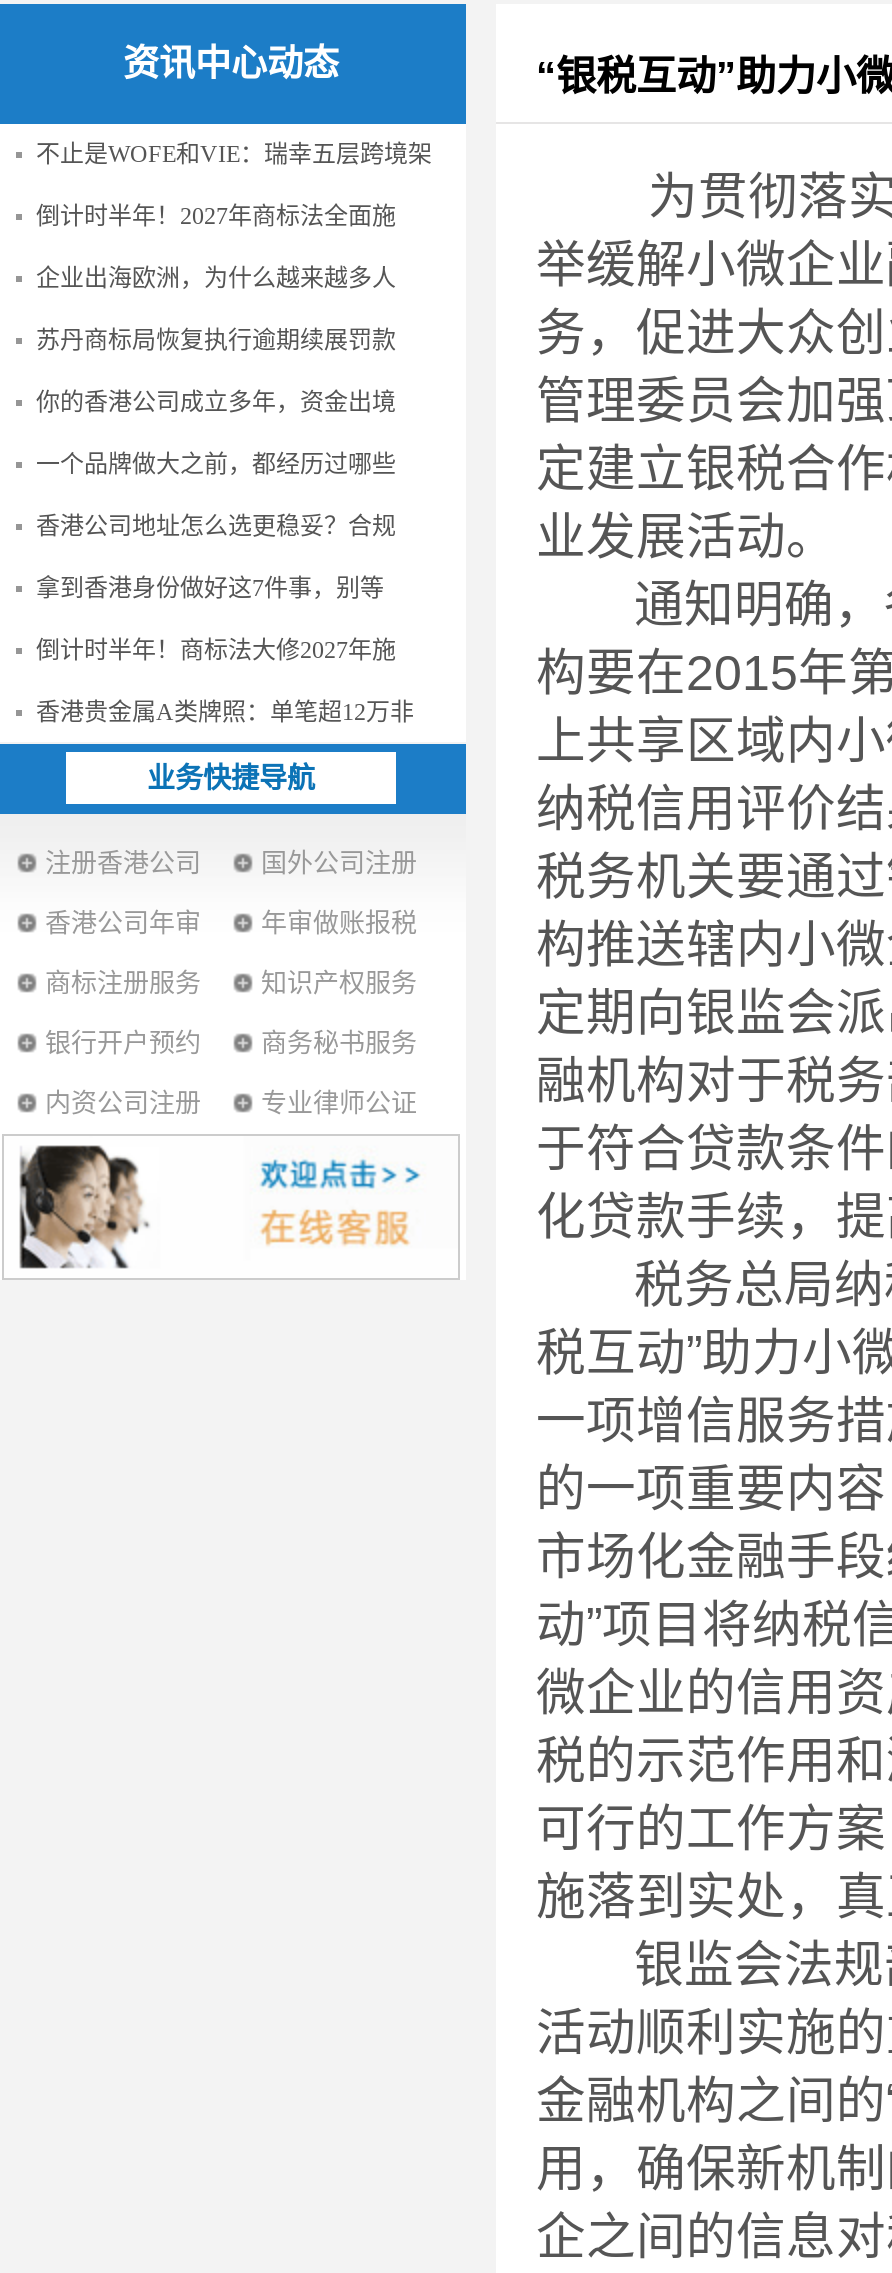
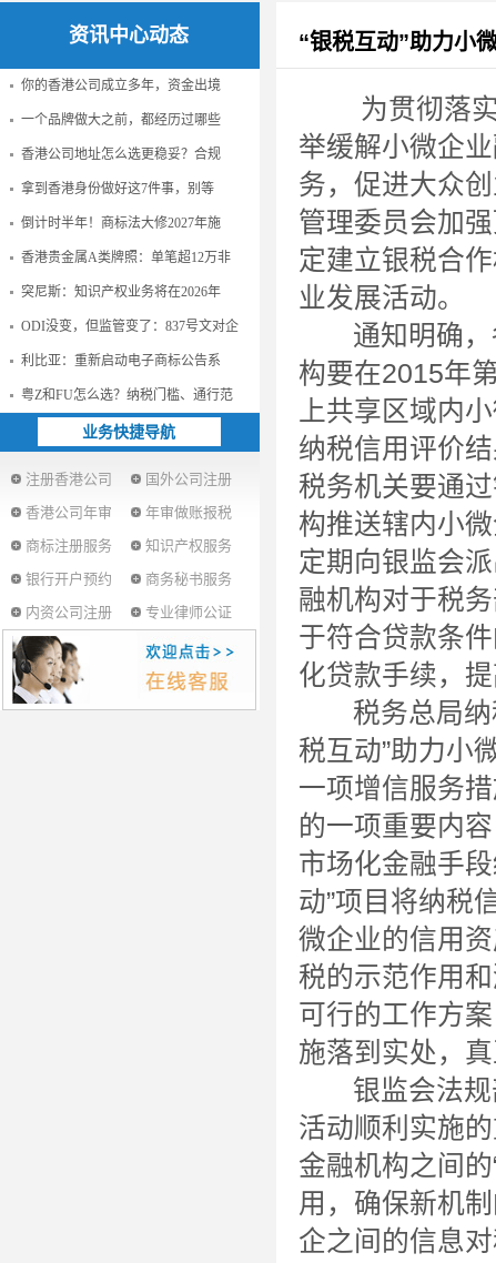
[36,140,432,354] 不止是WOFE和VIE：瑞幸五层跨境架 | 倒计时半年！2027年商标法全面施 | 企业出海欧洲，为什么越来越多人 | 苏丹商标局恢复执行逾期续展罚款 -> none
moved [36,388,414,726] -> [21,78,231,265]: 你的香港公司成立多年，资金出境 | 一个品牌做大之前，都经历过哪些 | 香港公司地址怎么选更稳妥？合规 | 拿到香港身份做好这7件事，别等 | 倒计时半年！商标法大修2027年施 | 香港贵金属A类牌照：单笔超12万非
none -> [21,284,239,403] 突尼斯：知识产权业务将在2026年 | ODI没变，但监管变了：837号文对企 | 利比亚：重新启动电子商标公告系 | 粤Z和FU怎么选？纳税门槛、通行范

